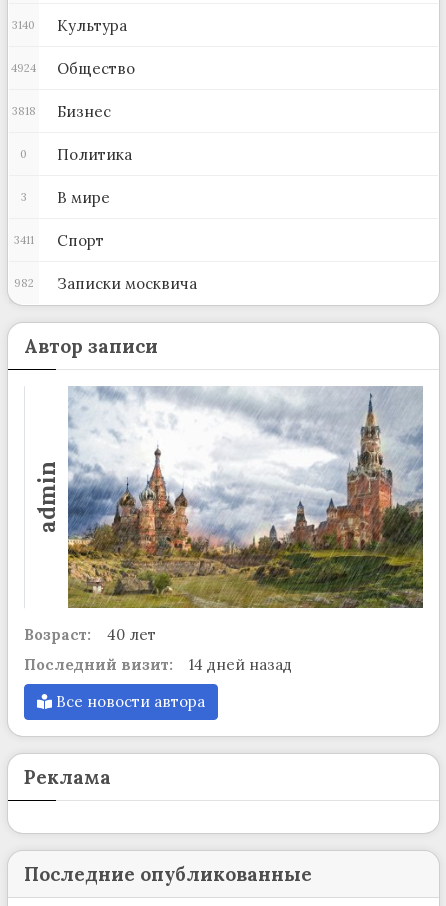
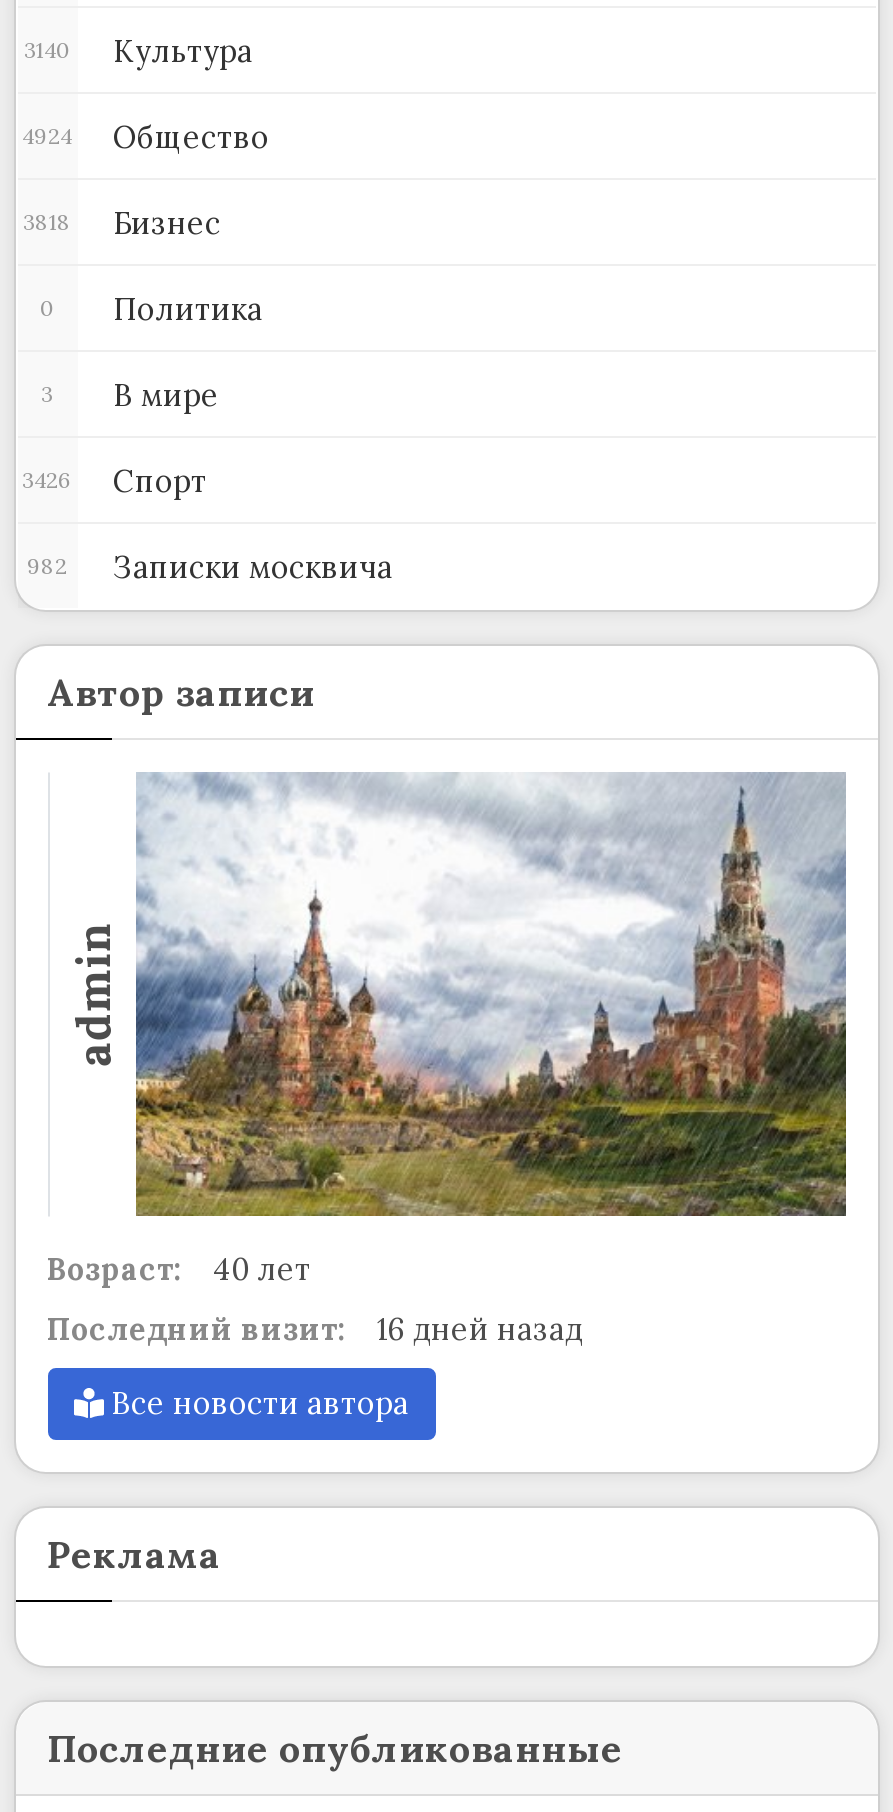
[13,230,103,249] 3411 Спорт -> [22,461,207,499] 3426 Спорт
[23,655,291,674] Последний визит: 14 дней назад -> [47,1310,583,1348] Последний визит: 16 дней назад

